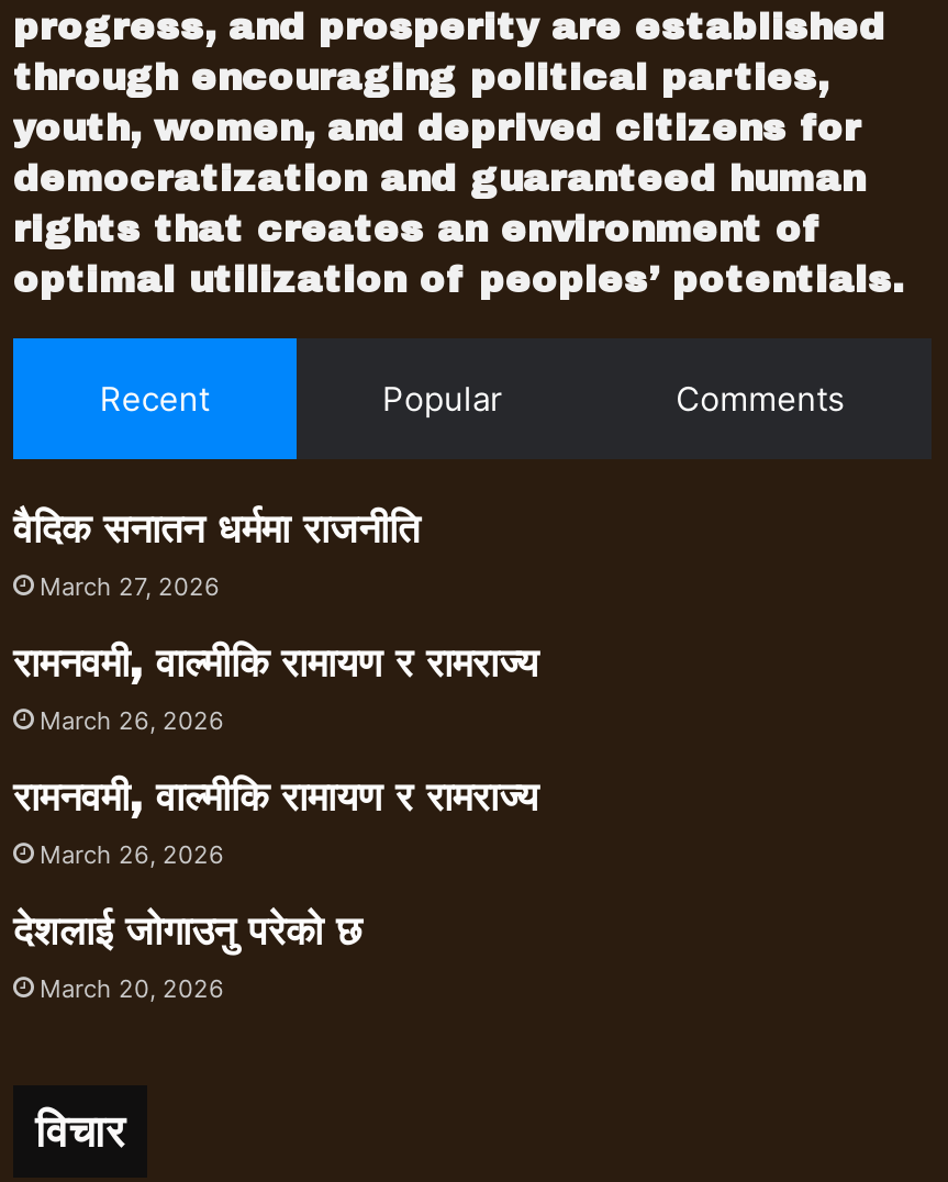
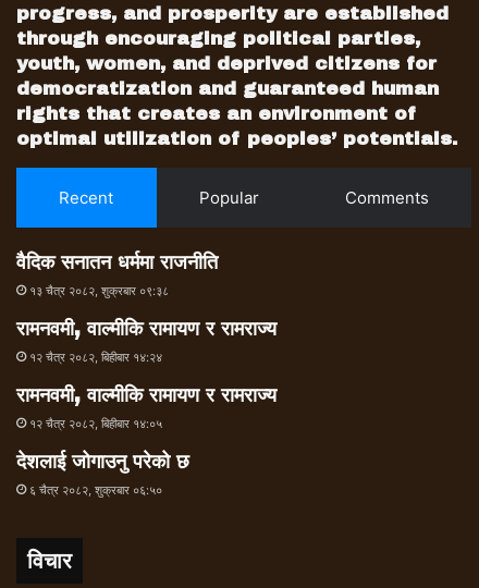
[40,572,220,603] March 27, 2026 -> [29,284,169,299] १३ चैत्र २०८२, शुक्रबार ०९:३८
[40,706,224,737] March 26, 2026 -> [29,350,162,365] १२ चैत्र २०८२, बिहीबार १४:२४
[40,840,224,871] March 26, 2026 -> [29,416,162,432] १२ चैत्र २०८२, बिहीबार १४:०५
[40,974,224,1005] March 20, 2026 -> [29,483,162,498] ६ चैत्र २०८२, शुक्रबार ०६:५०

